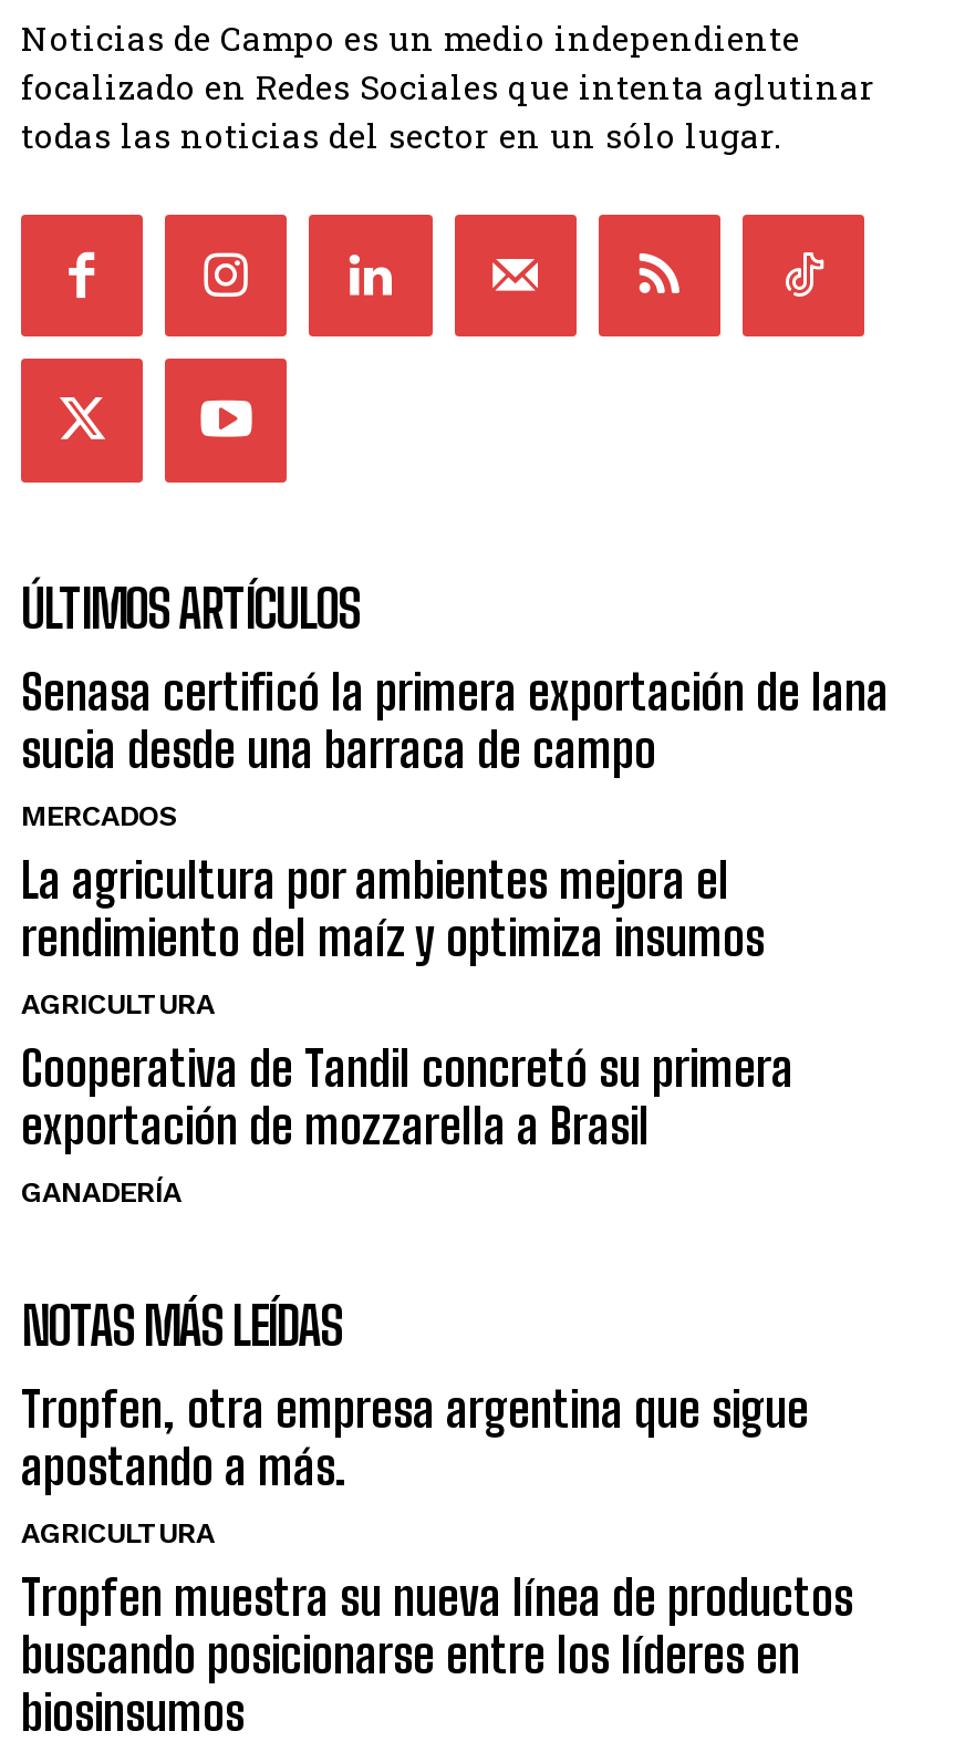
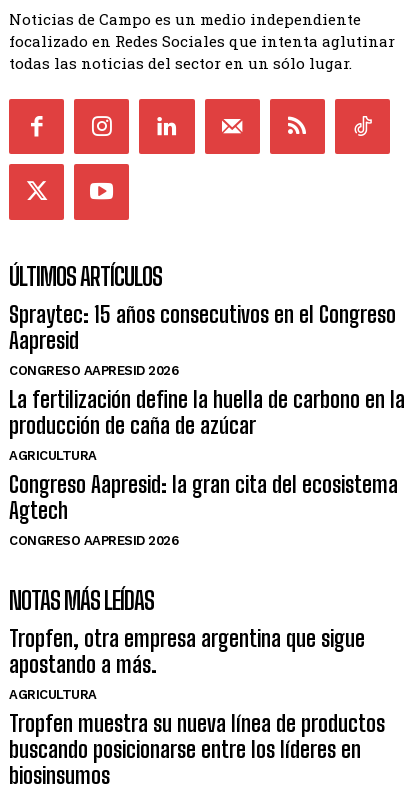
[21,661,889,966] Senasa certificó la primera exportación de lana | sucia desde una barraca de campo | MERCADOS | La agricultura por ambientes mejora el | rendimiento del maíz y optimiza insumos -> [9,300,405,438] Spraytec: 15 años consecutivos en el Congreso | Aapresid | CONGRESO AAPRESID 2026 | La fertilización define la huella de carbono en la | producción de caña de azúcar
[21,1037,793,1207] Cooperativa de Tandil concretó su primera | exportación de mozzarella a Brasil | GANADERÍA -> [9,470,398,547] Congreso Aapresid: la gran cita del ecosistema | Agtech | CONGRESO AAPRESID 2026

